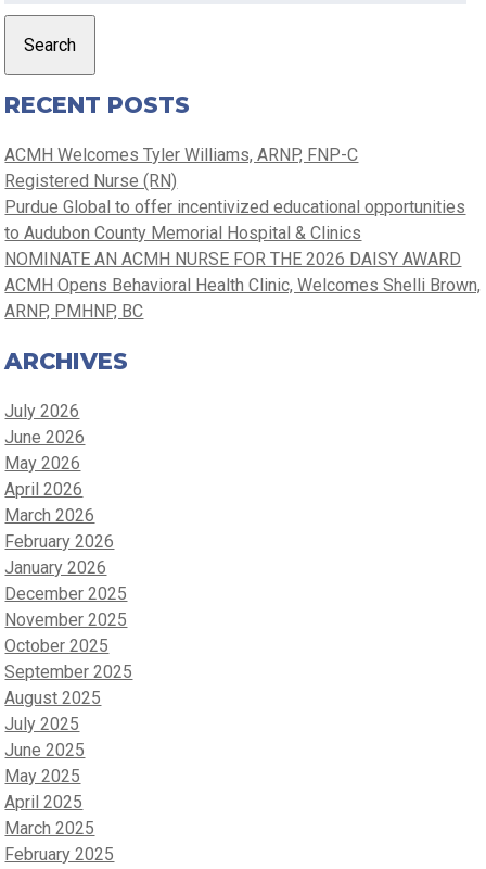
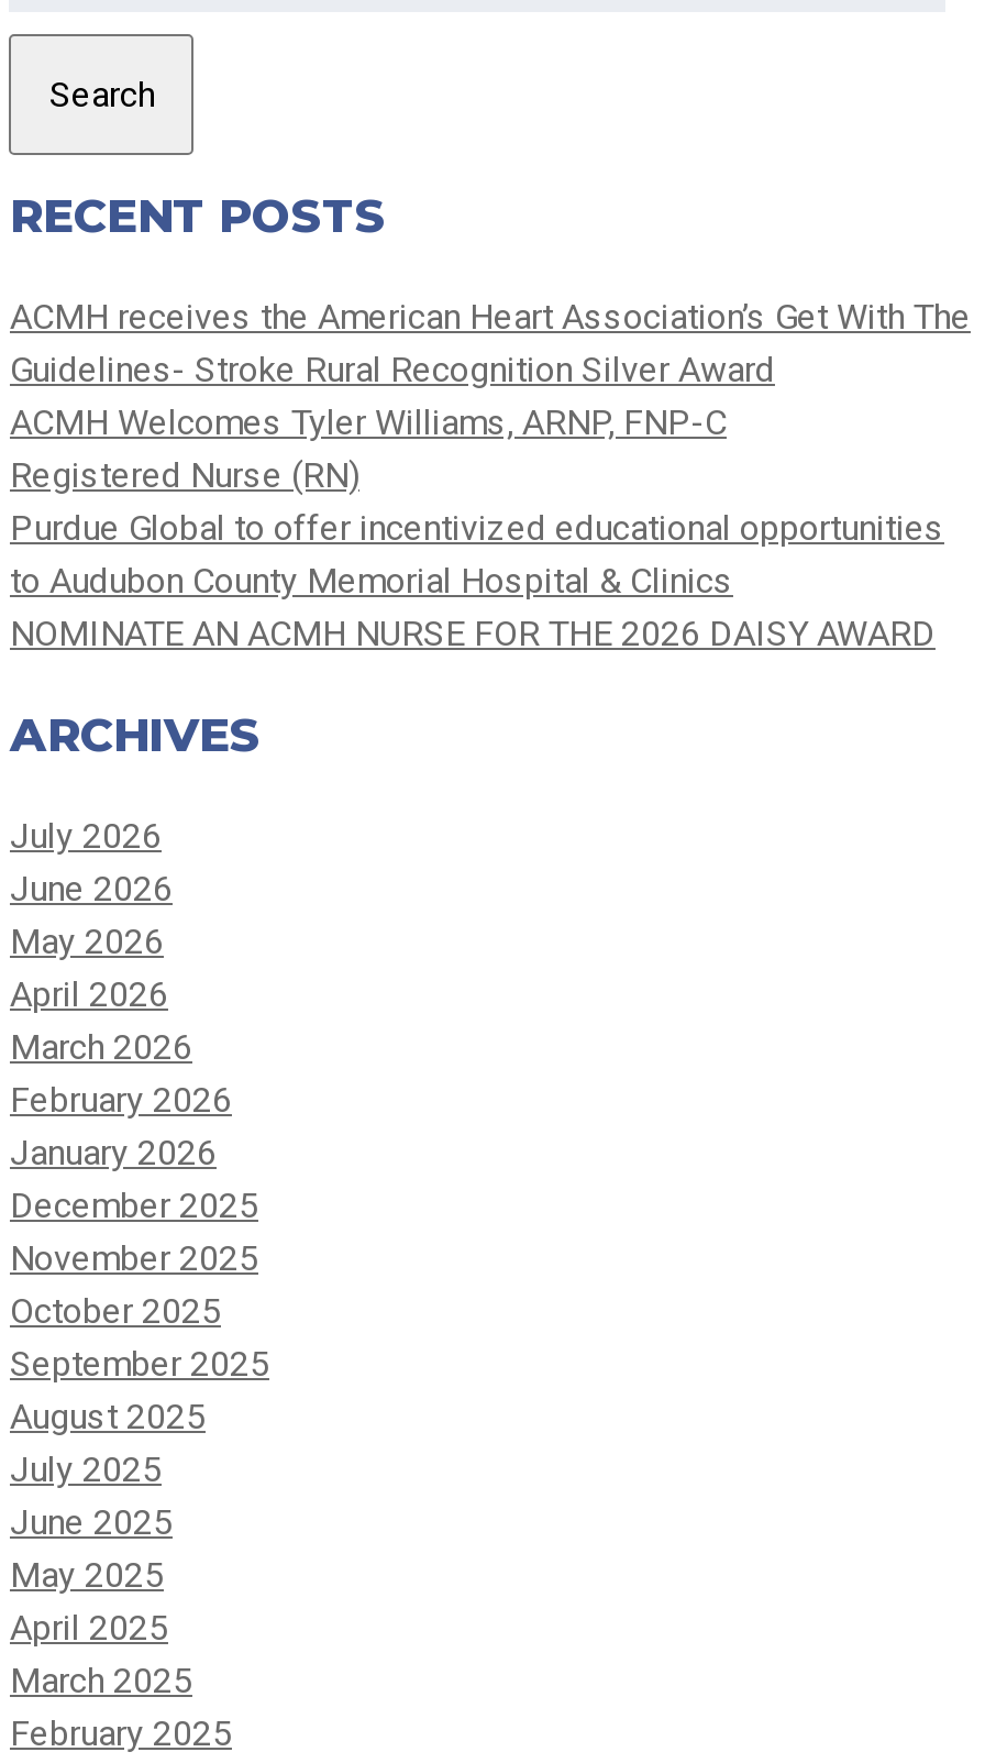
none -> [10,296,971,390] ACMH receives the American Heart Association’s Get With The | Guidelines- Stroke Rural Recognition Silver Award
moved [5,144,466,269] -> [10,401,944,654]: ACMH Welcomes Tyler Williams, ARNP, FNP-C | Registered Nurse (RN) | Purdue Global to offer incentivized educational opportunities | to Audubon County Memorial Hospital & Clinics | NOMINATE AN ACMH NURSE FOR THE 2026 DAISY AWARD
[5,275,481,322] ACMH Opens Behavioral Health Clinic, Welcomes Shelli Brown, | ARNP, PMHNP, BC -> none

